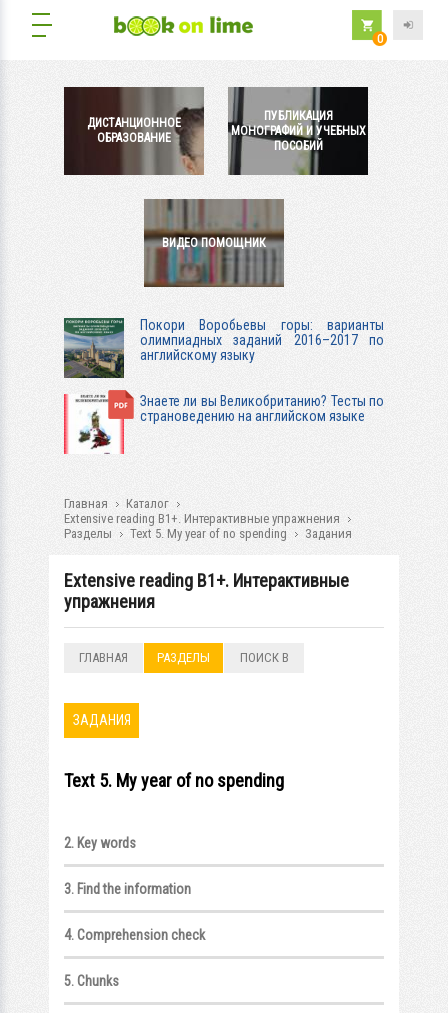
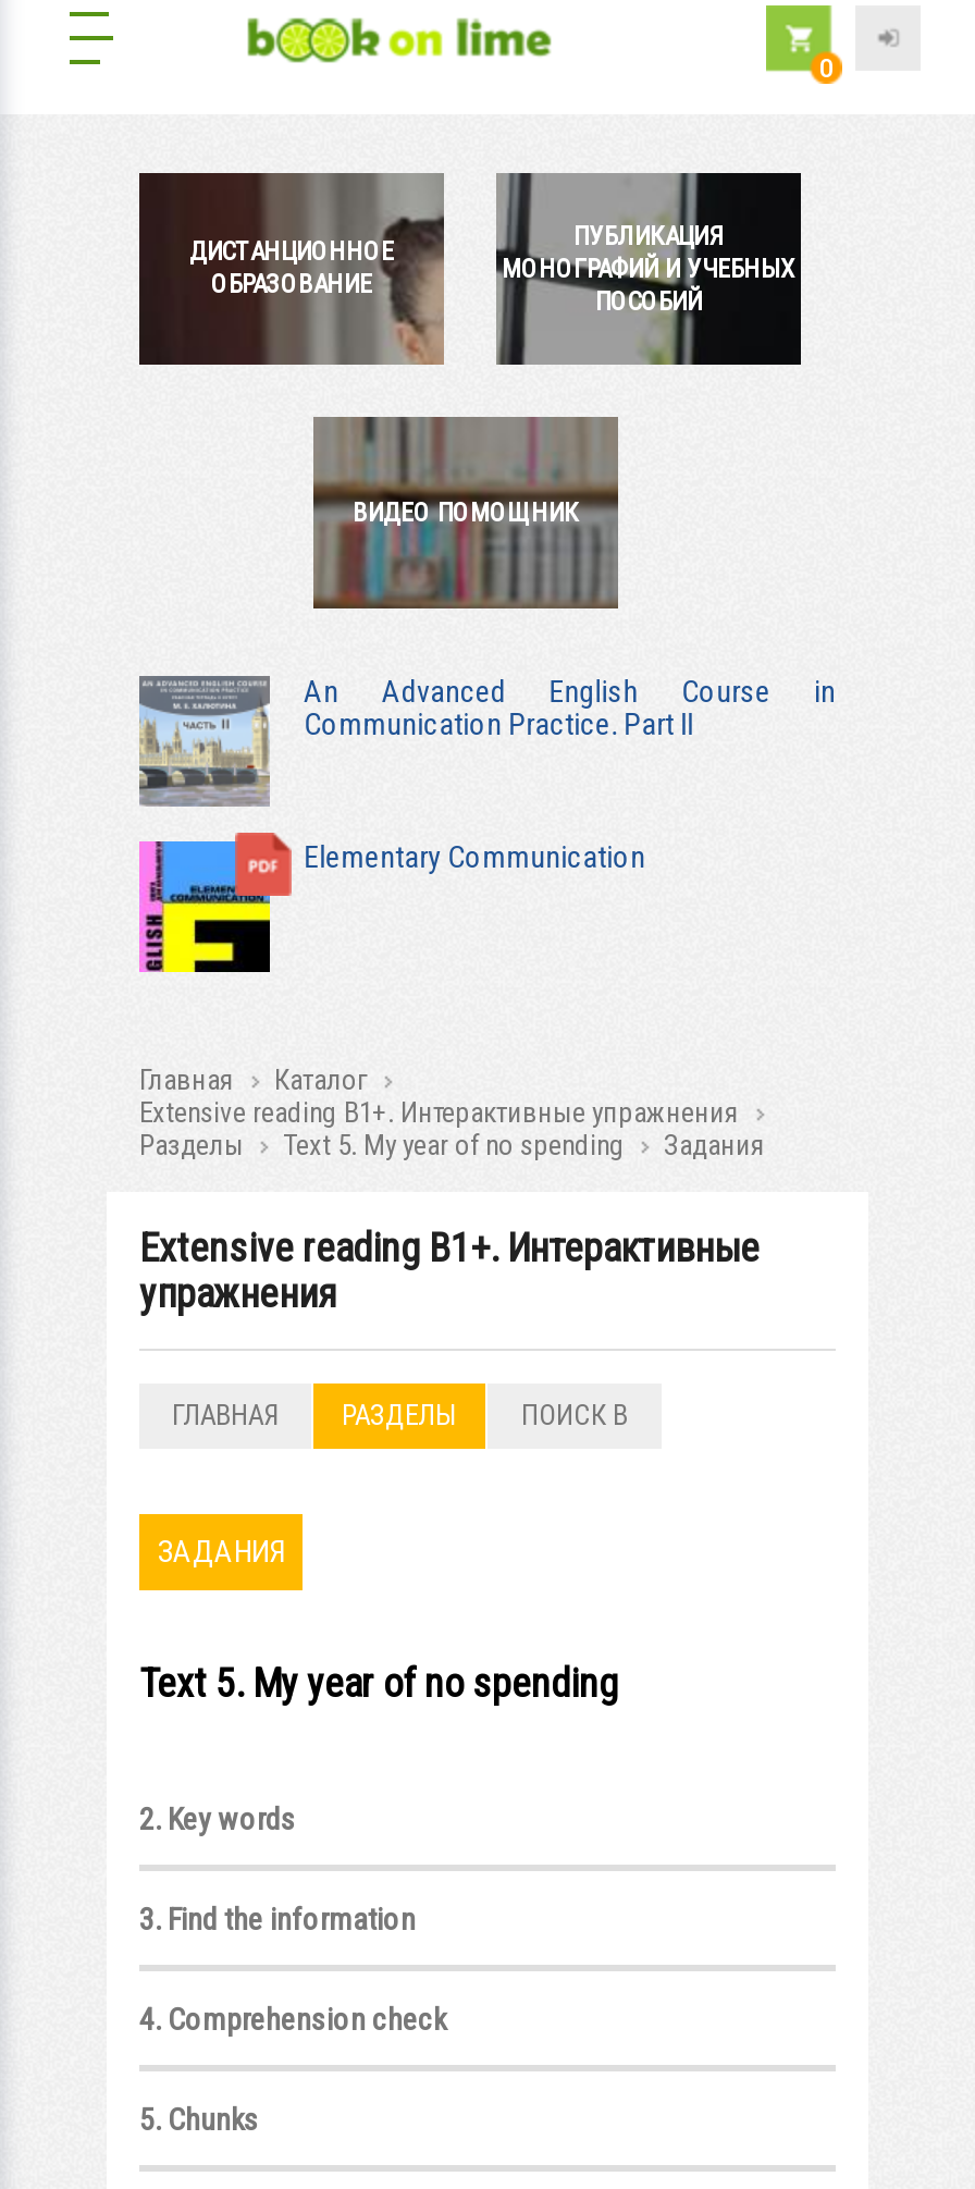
[64,317,384,378] [image] | Покори Воробьевы горы: варианты | олимпиадных заданий 2016–2017 по | английскому языку -> [139,674,836,804] [image] | An Advanced English Course in | Communication Practice. Part II
[63,393,384,455] [image] | Знаете ли вы Великобританию? Тесты по | страноведению на английском языке -> [139,839,646,974] [image] | Elementary Communication

